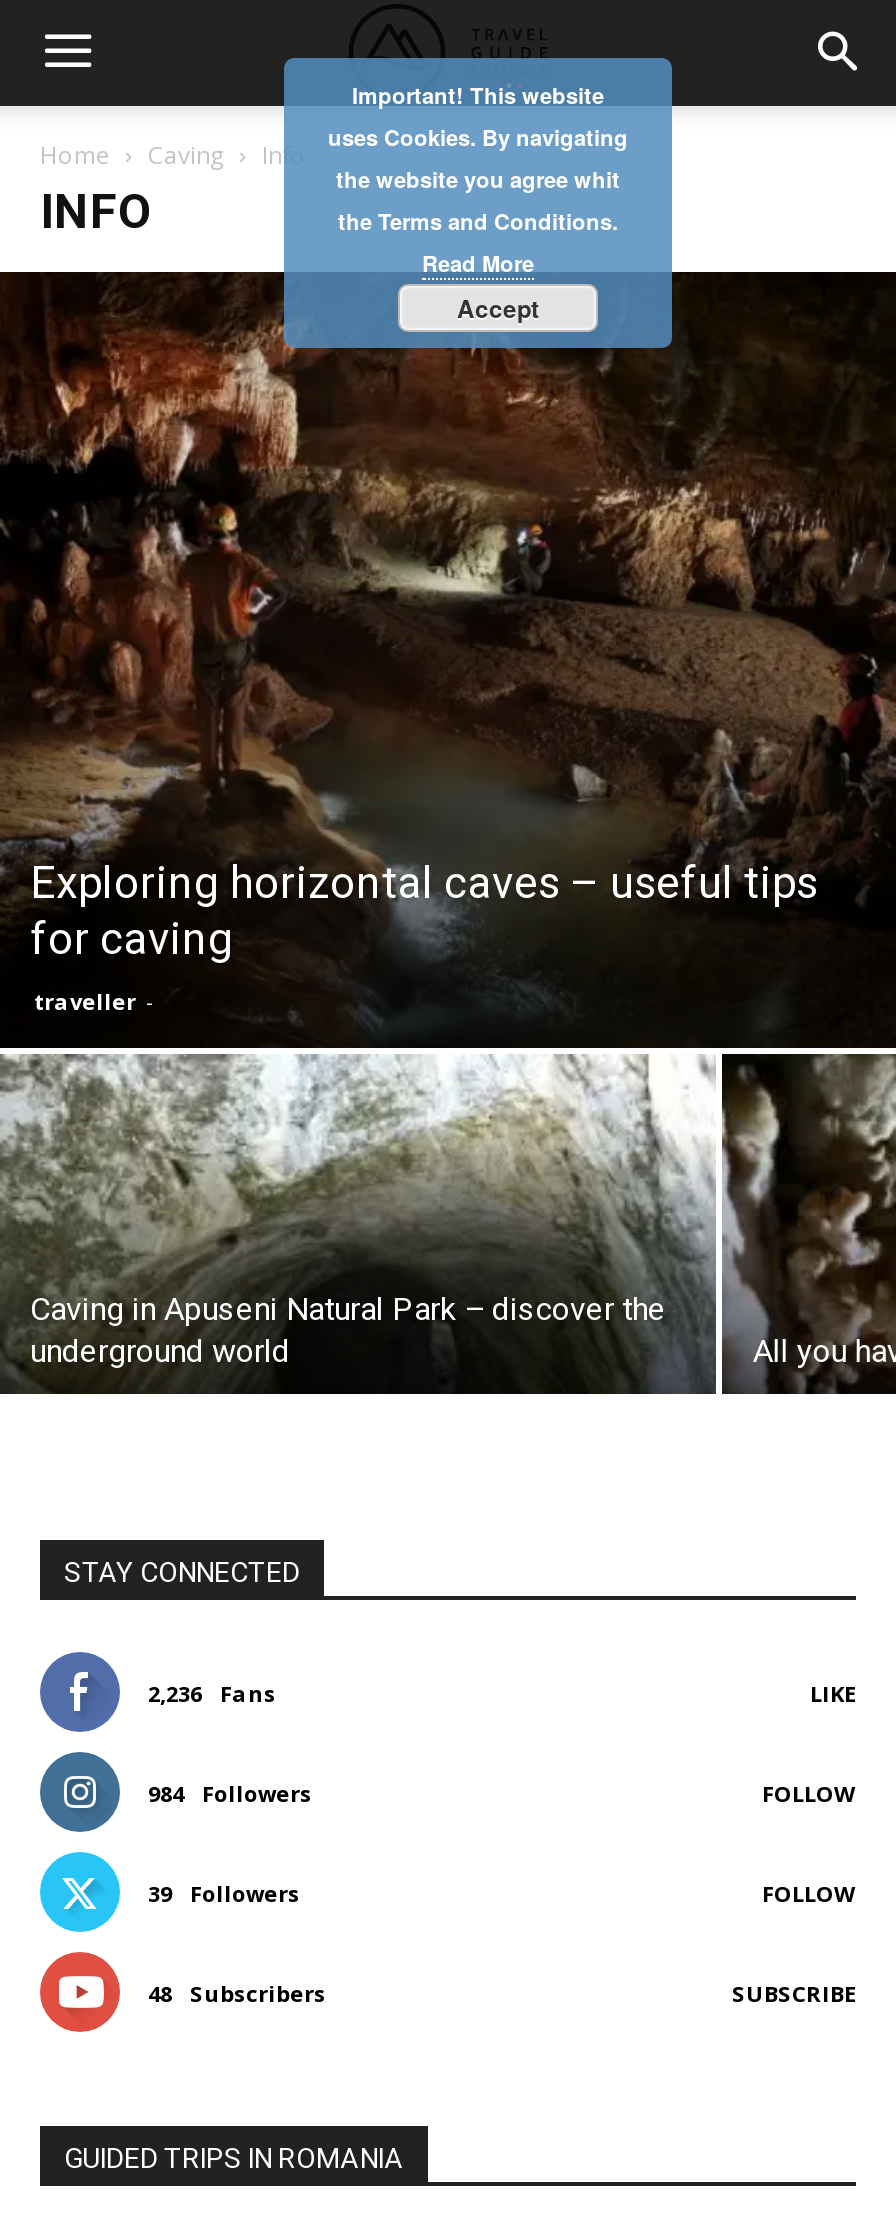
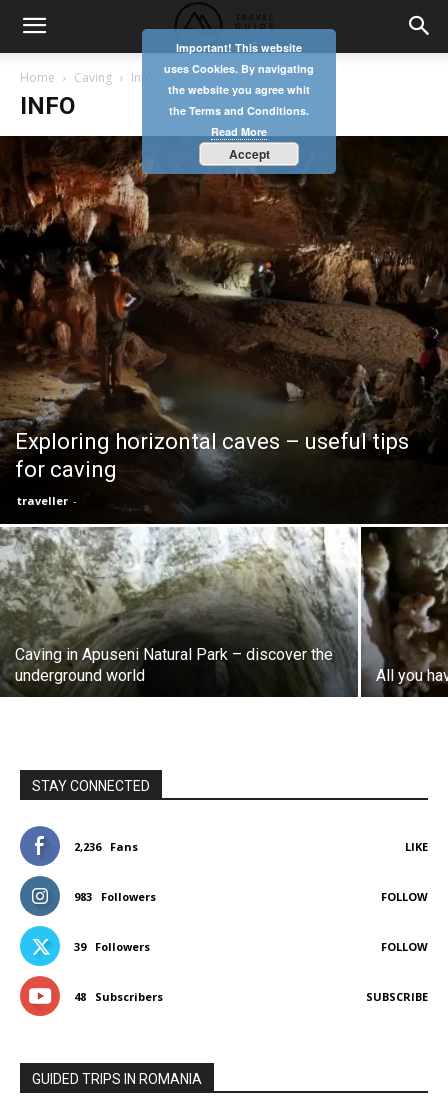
[148,1777,312,1807] 984 Followers -> [74,889,156,904] 983 Followers

